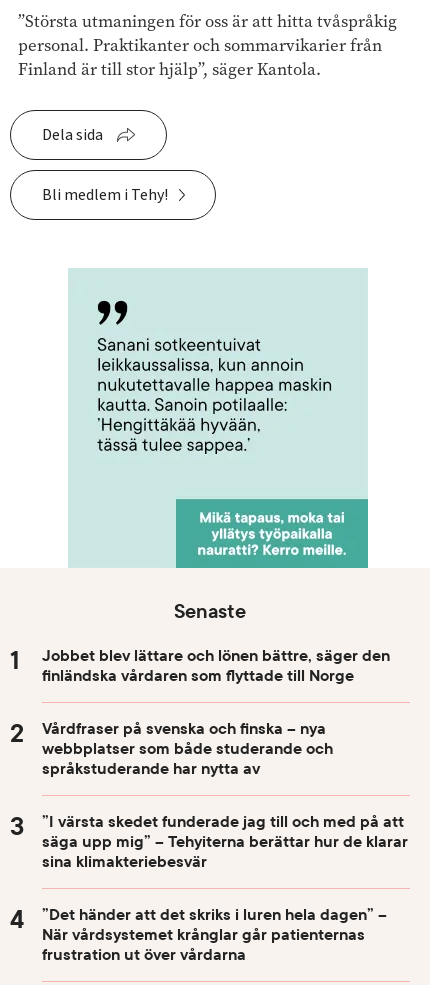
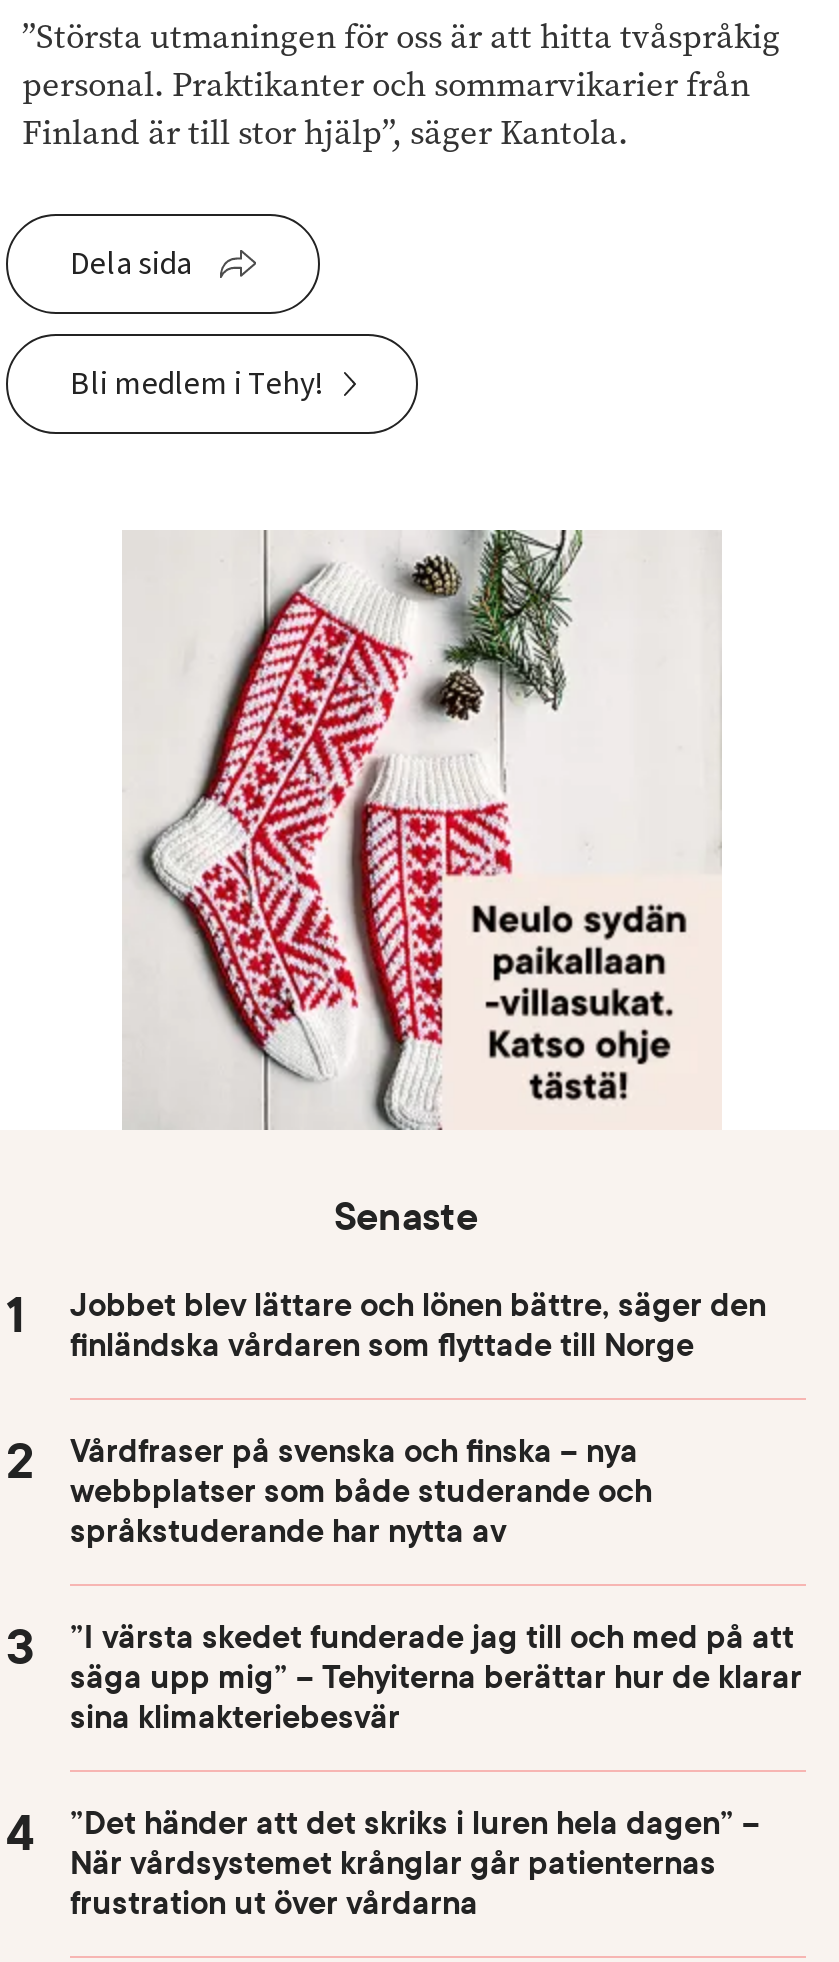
[69,268,369,569] [image] -> [126,528,722,1130] [image]

